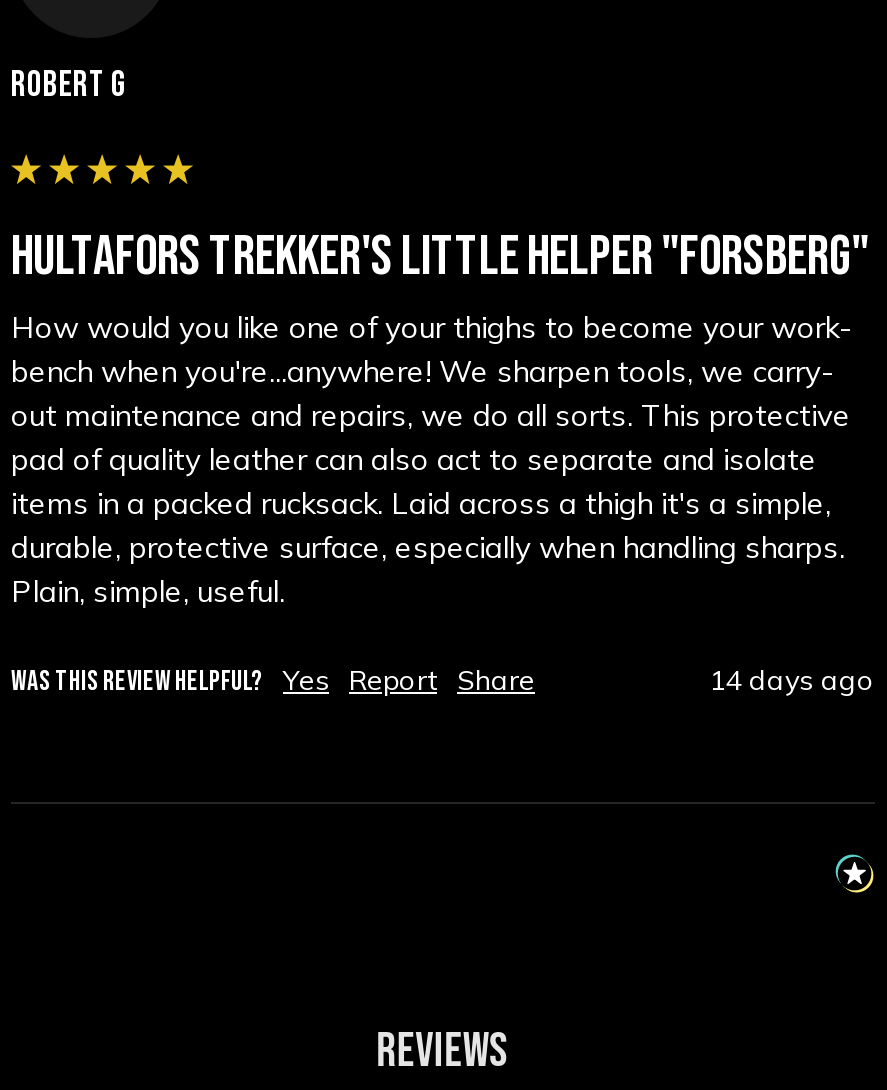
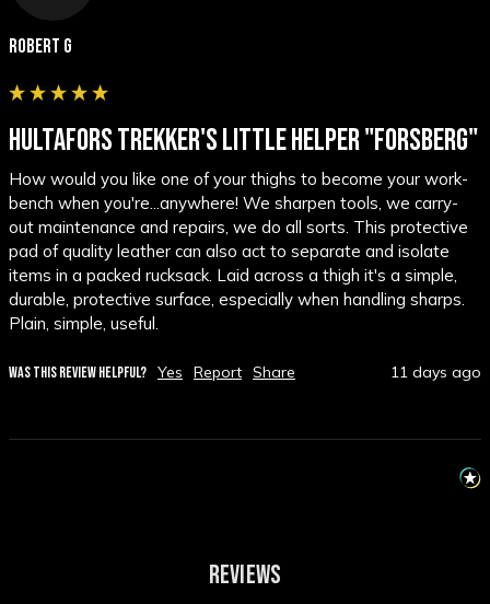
[709,662,875,698] 14 days ago -> [390,362,481,382] 11 days ago

